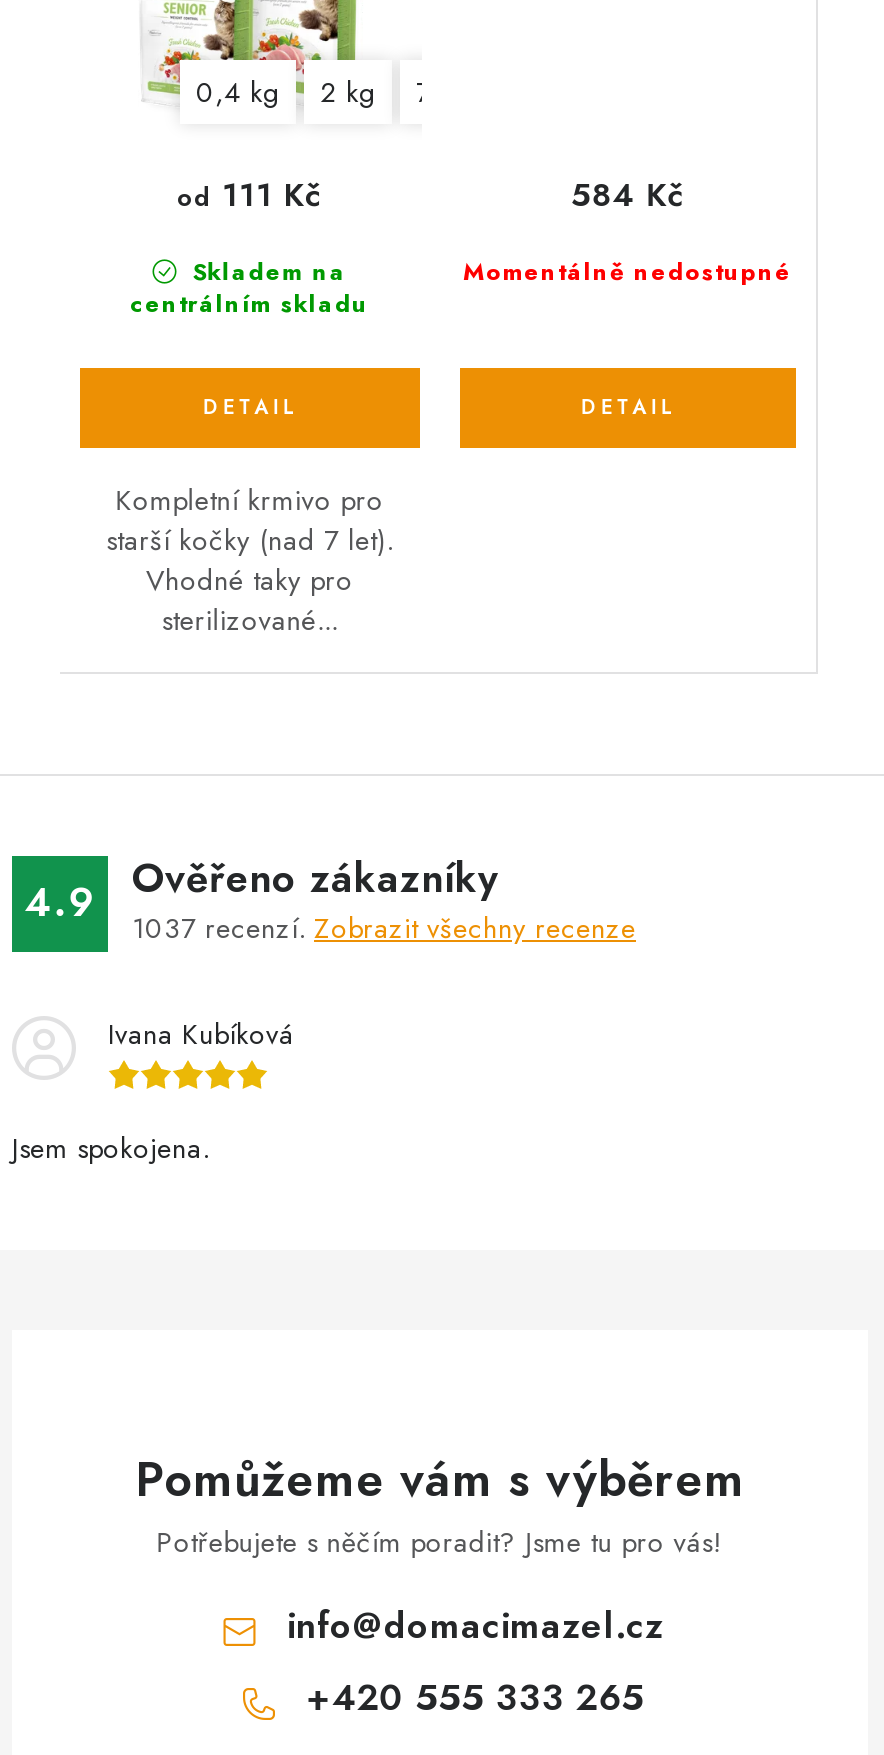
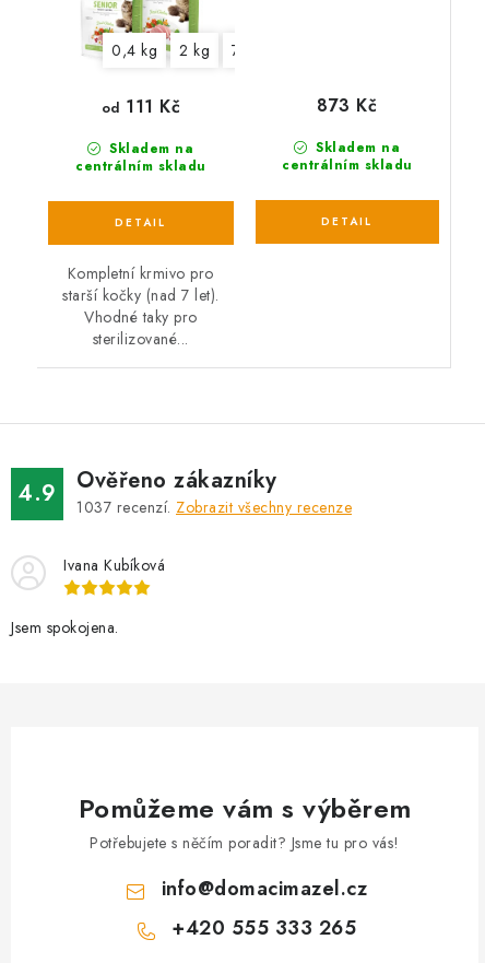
[570,171,684,217] 584 Kč -> [317,93,377,118] 873 Kč
[463,253,792,289] Momentálně nedostupné -> [282,138,412,175] Skladem na | centrálním skladu

